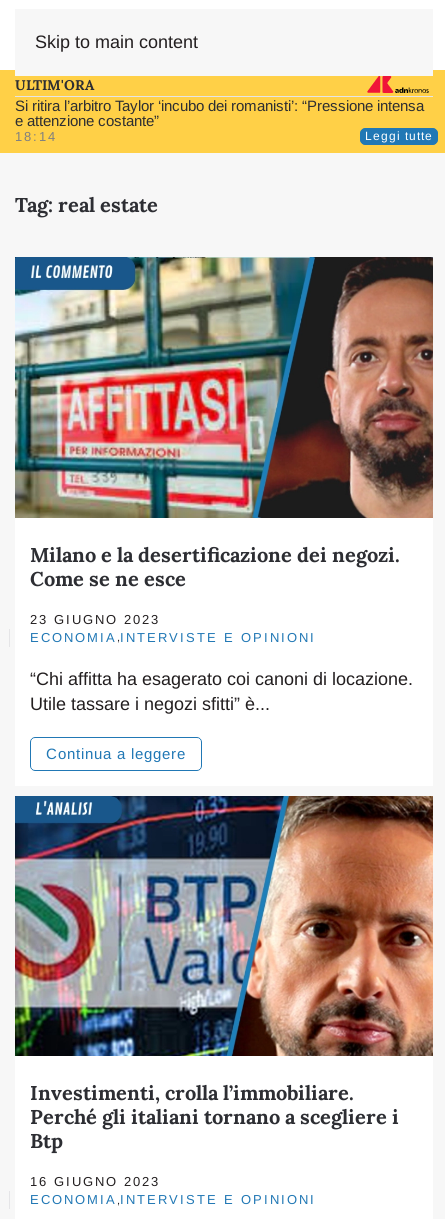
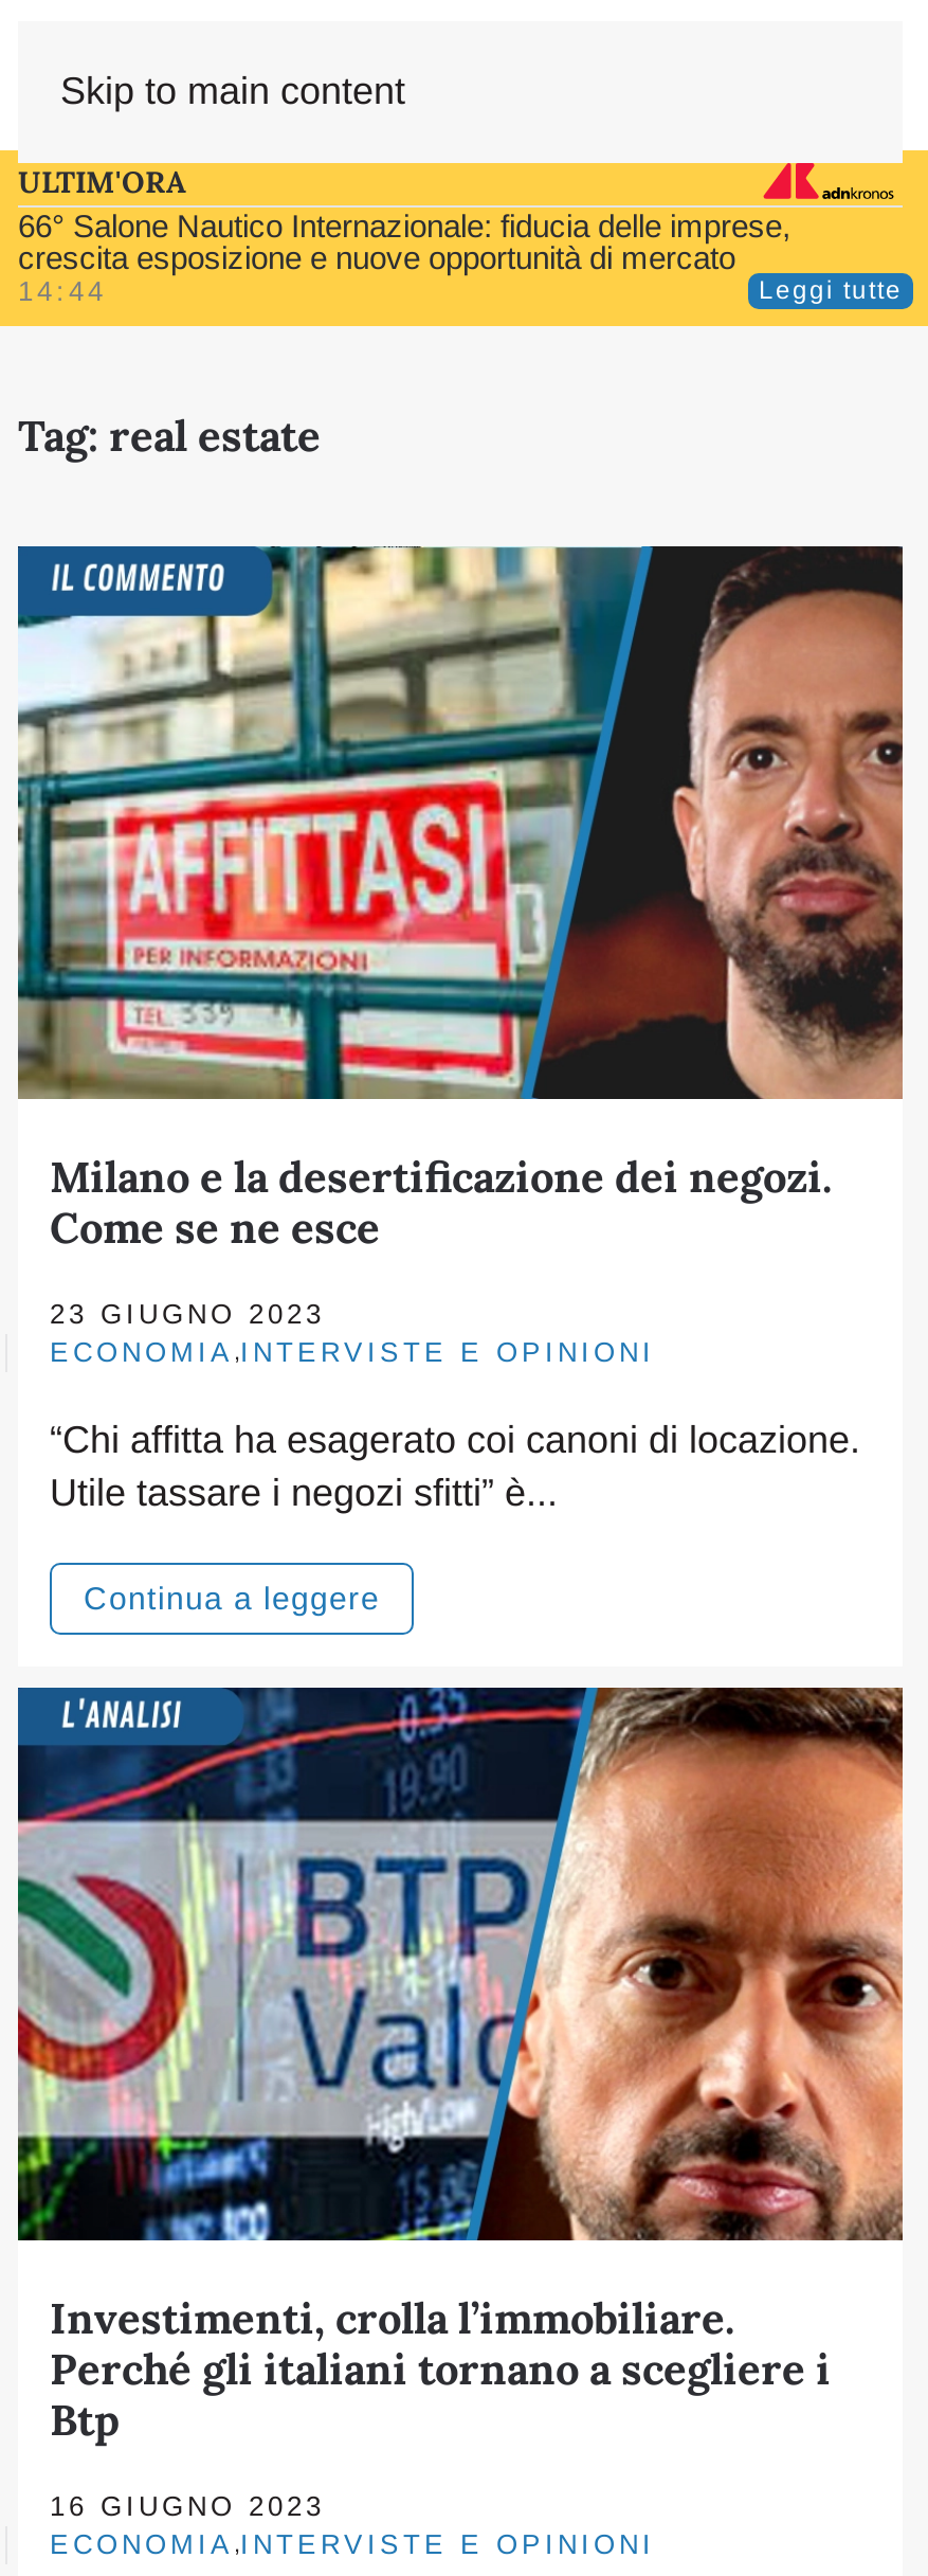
[15,97,424,144] Si ritira l’arbitro Taylor ‘incubo dei romanisti’: “Pressione intensa | e attenzione costante” | 18:14 -> [18,208,790,307] 66° Salone Nautico Internazionale: fiducia delle imprese, | crescita esposizione e nuove opportunità di mercato | 14:44

